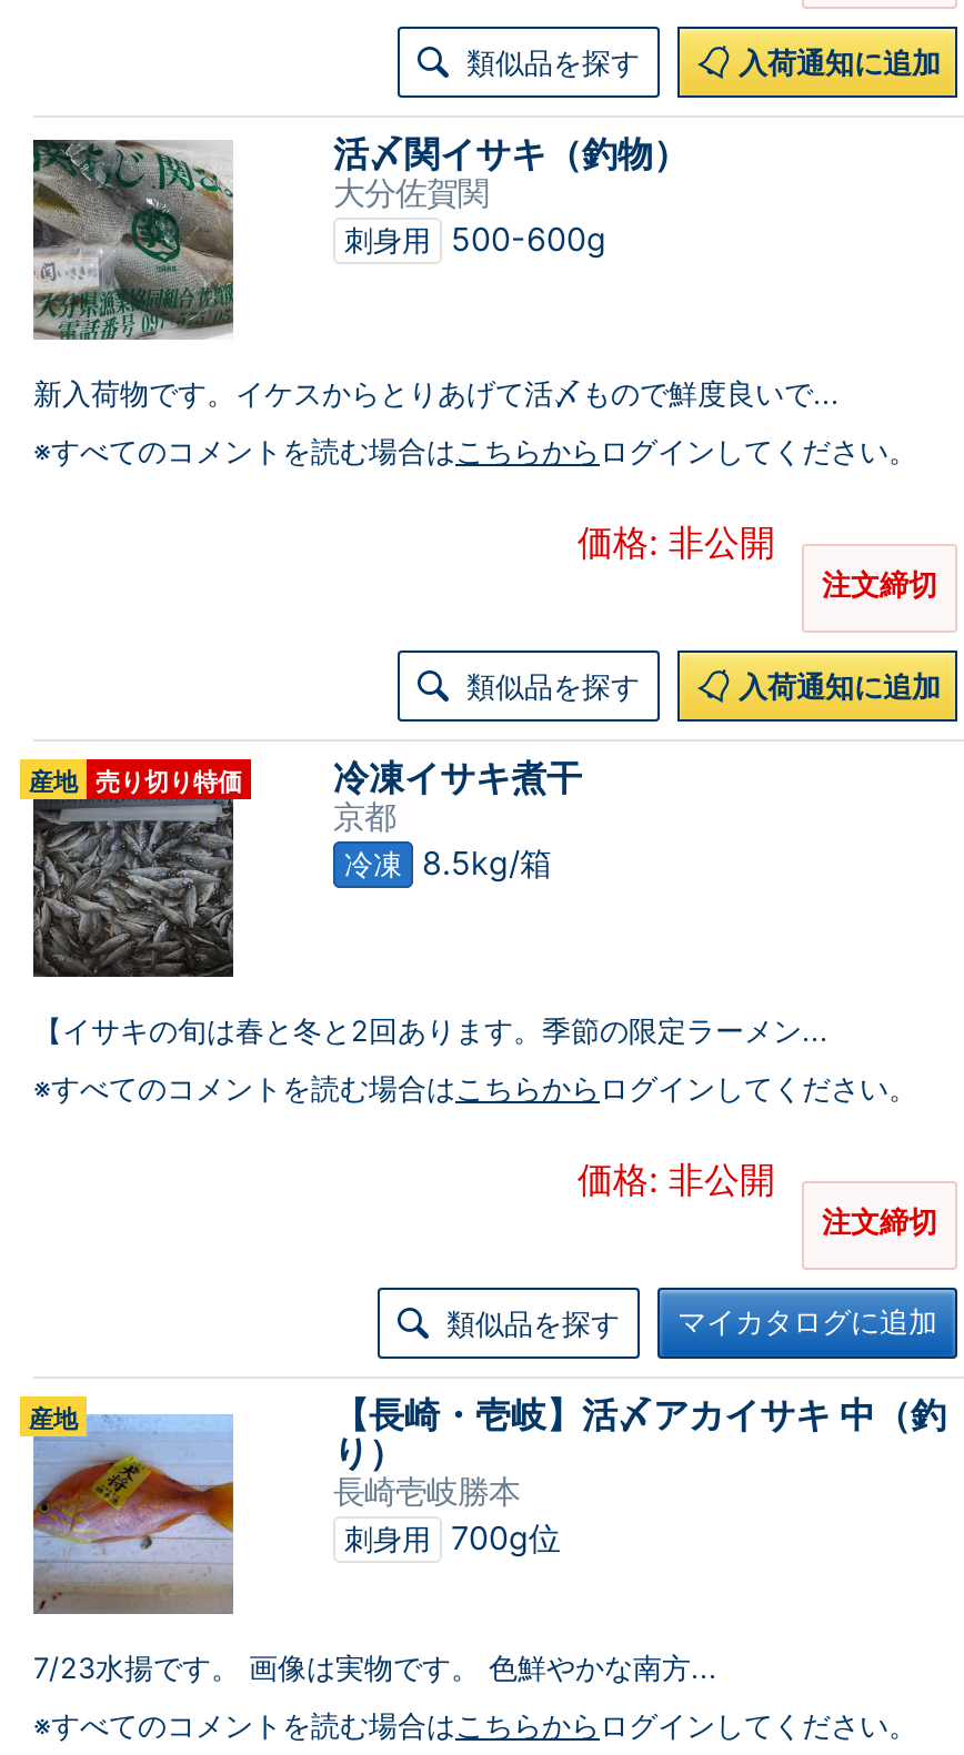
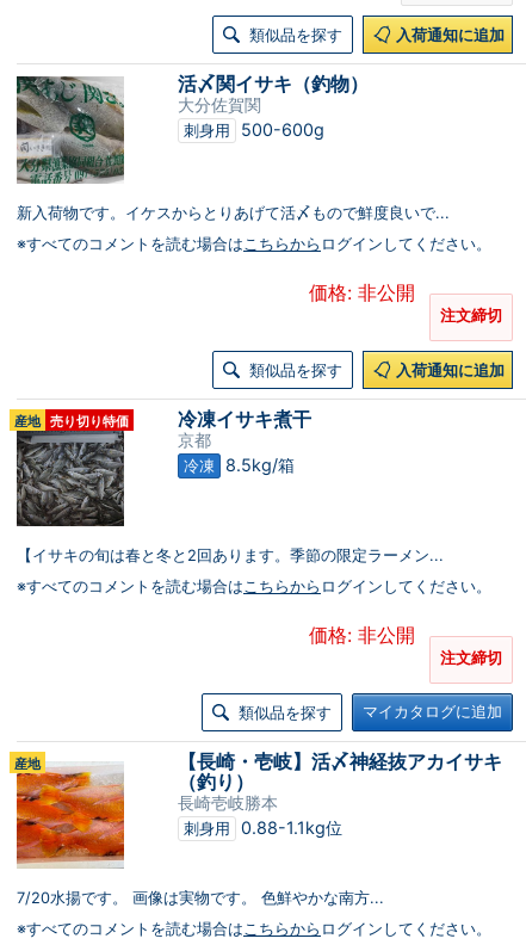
[333,1392,946,1474] 【長崎・壱岐】活〆アカイサキ 中（釣 | り） -> [178,749,502,793] 【長崎・壱岐】活〆神経抜アカイサキ | （釣り）
[31,1414,717,1685] [image] | 7/23水揚です。 画像は実物です。 色鮮やかな南方... -> [16,762,384,907] [image] | 7/20水揚です。 画像は実物です。 色鮮やかな南方...
[344,1519,560,1556] 刺身用 700g位 -> [184,817,342,838] 刺身用 0.88-1.1kg位

